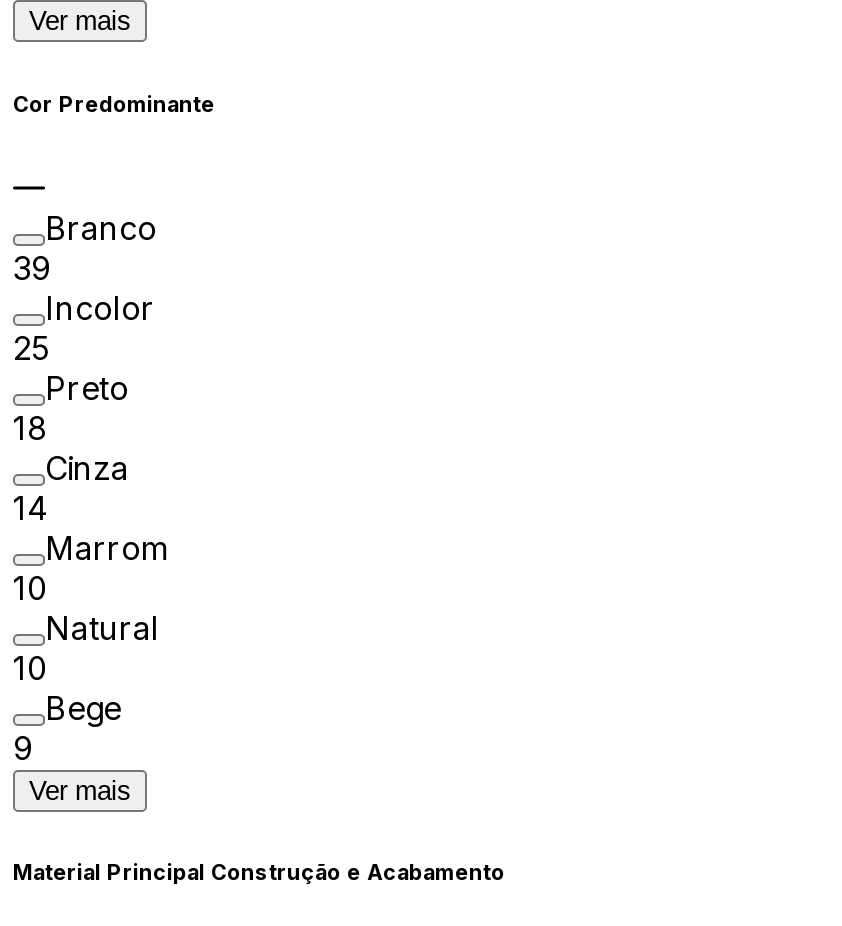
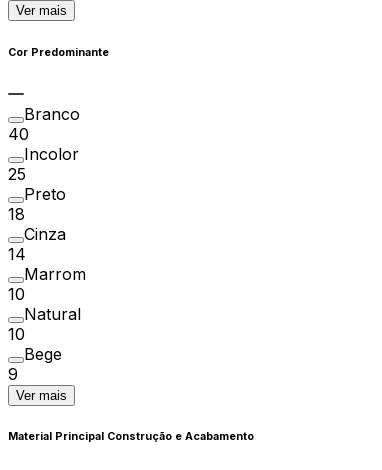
[13,247,51,287] 39 -> [8,123,29,143] 40

